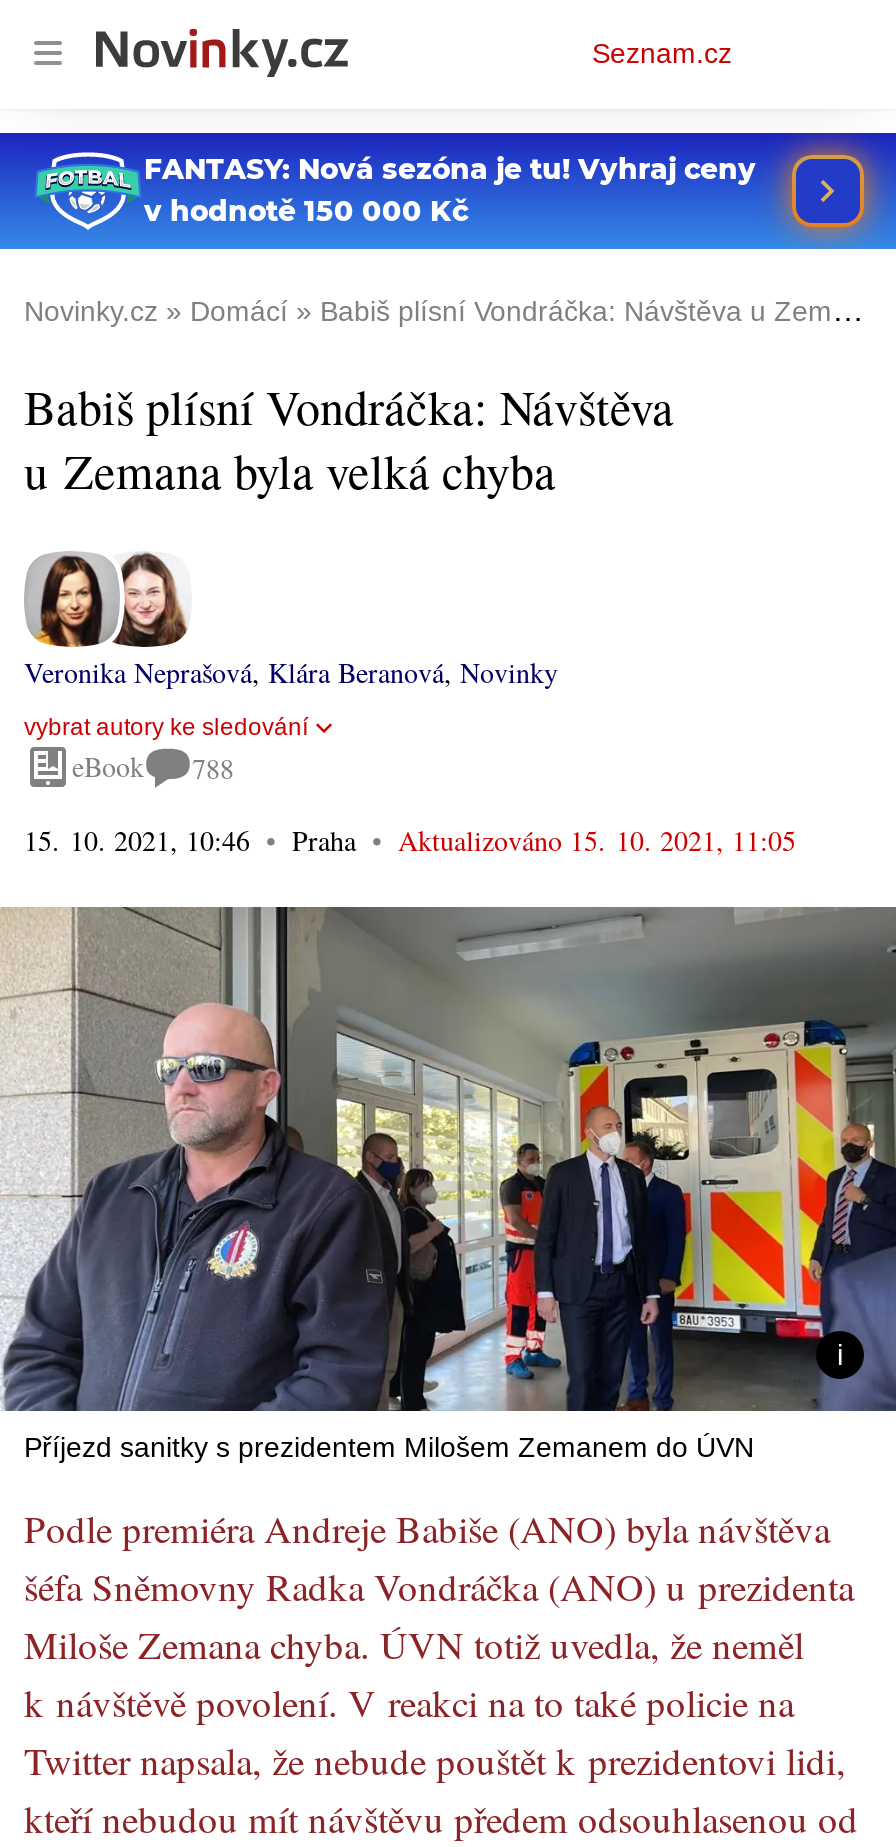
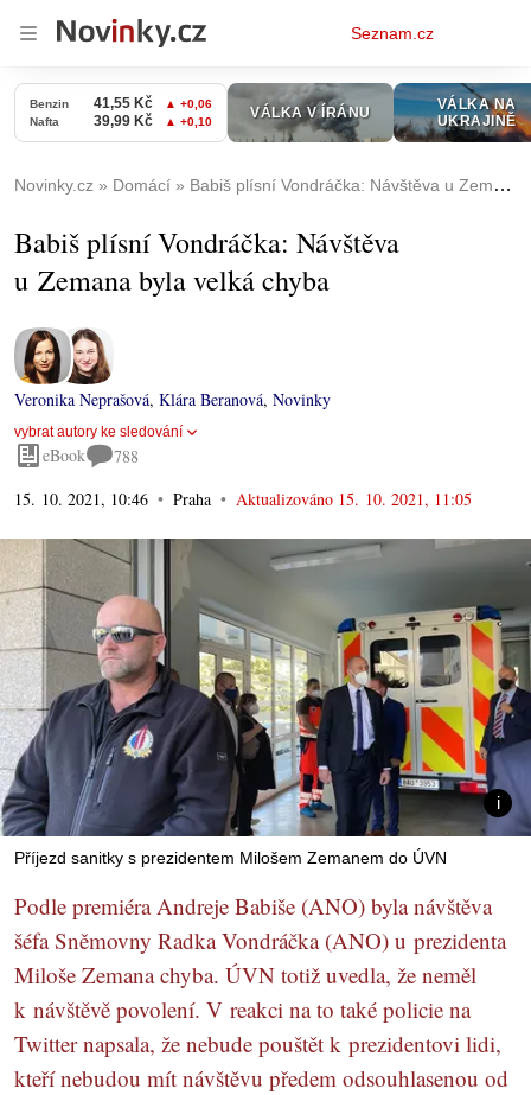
[6,131,890,251] [image] -> [4,81,527,148] [image]

